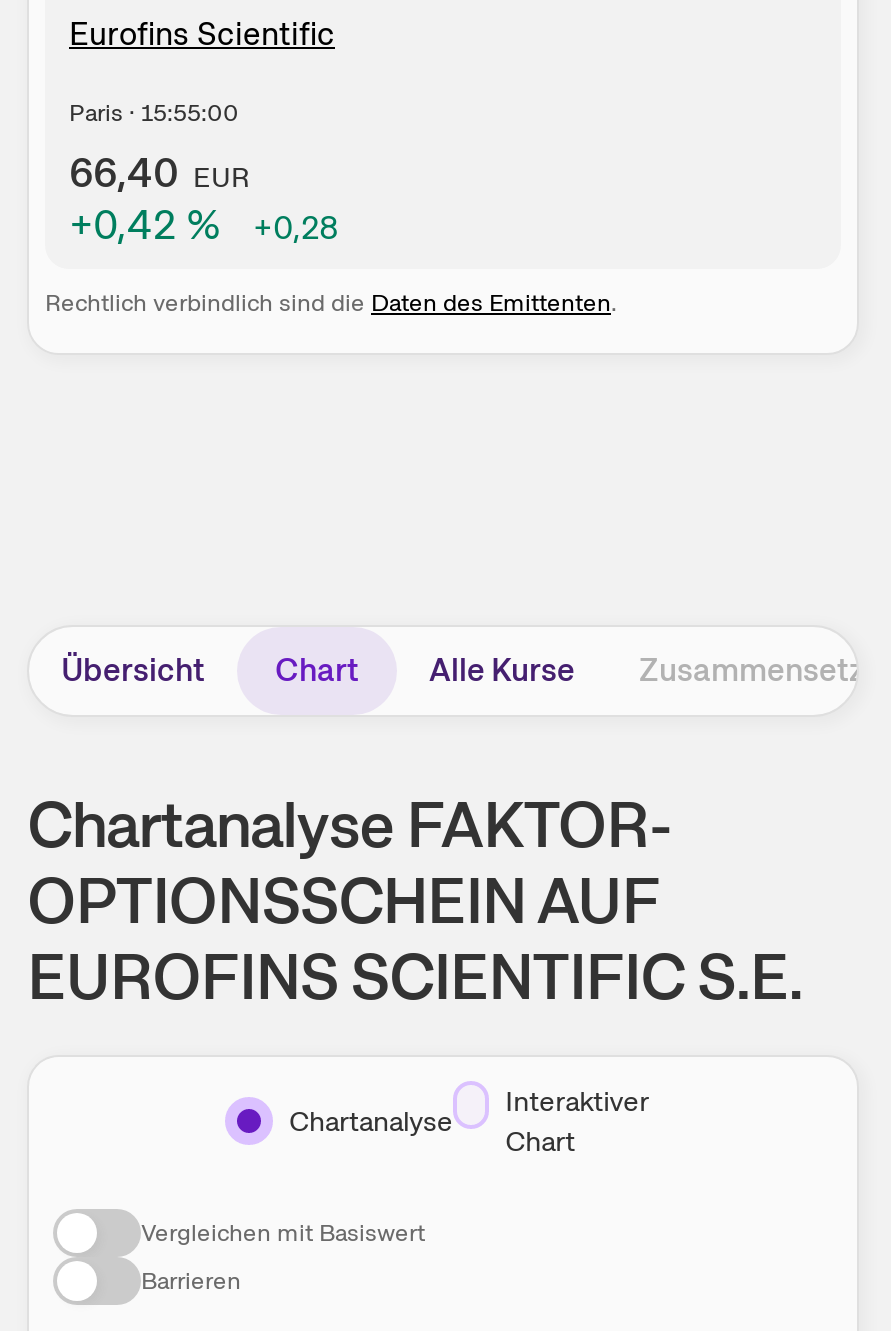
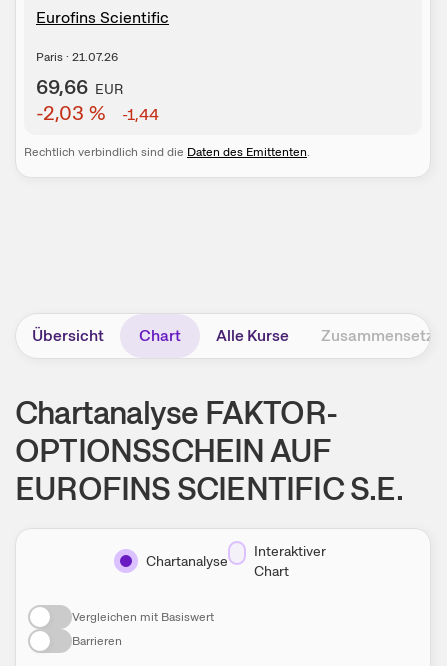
[69,97,239,129] Paris · 15:55:00 -> [36,49,118,65] Paris · 21.07.26
[69,147,249,199] 66,40 EUR -> [36,74,123,100] 69,66 EUR
[69,199,221,251] +0,42 % -> [36,100,106,126] -2,03 %
[253,207,339,249] +0,28 -> [122,104,159,125] -1,44

